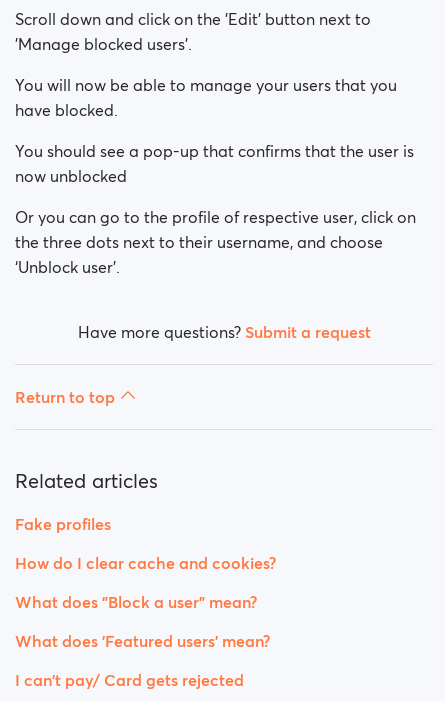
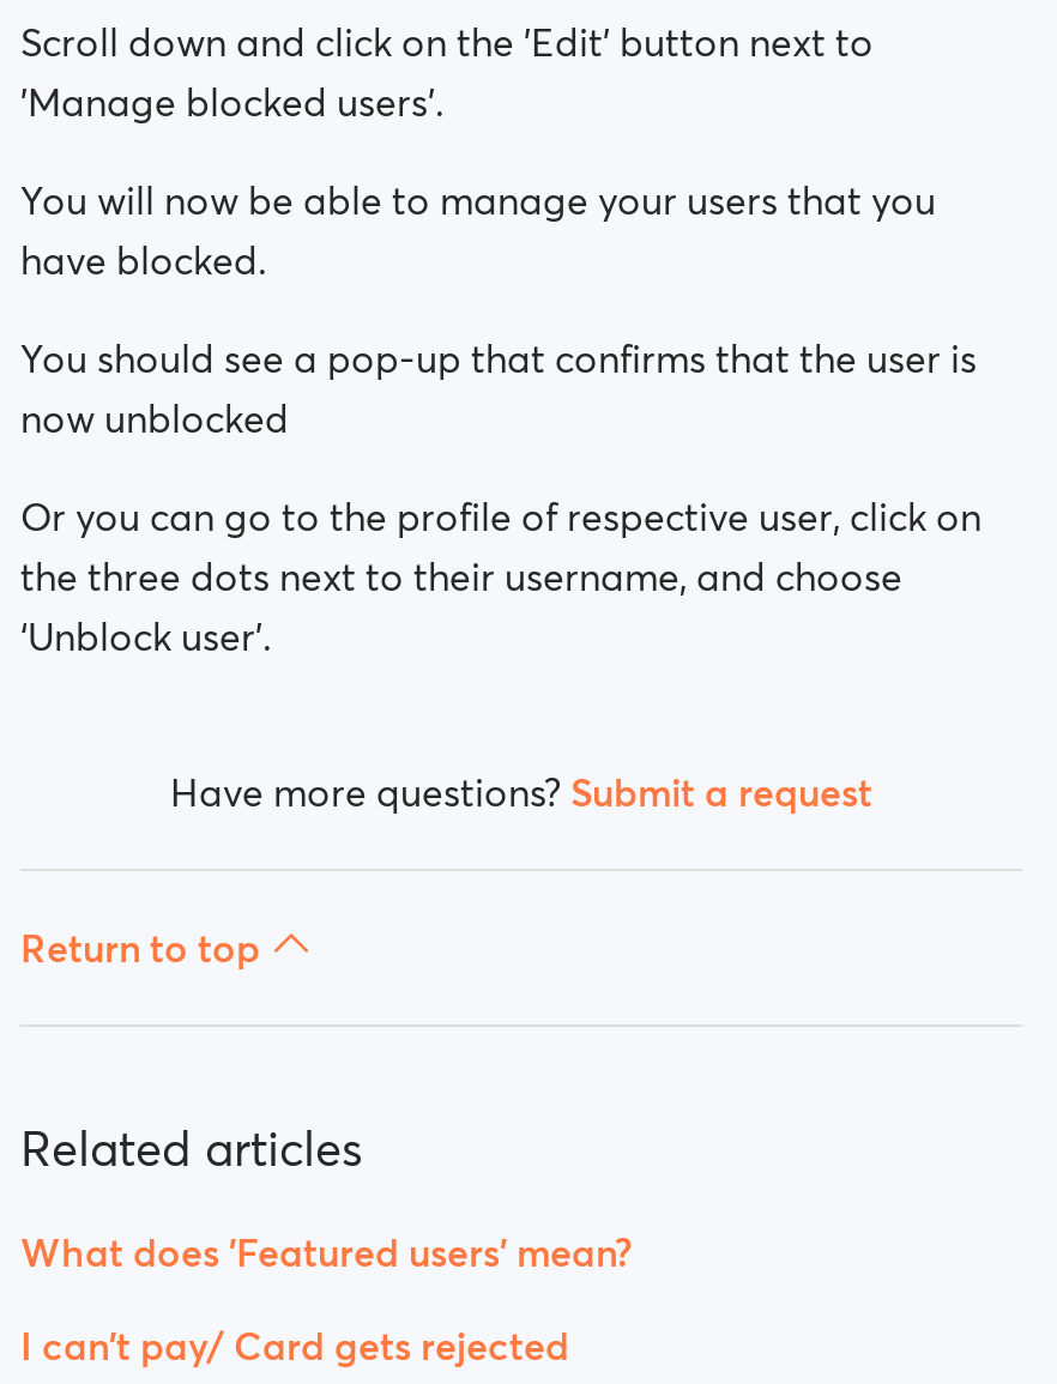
[15,514,276,612] Fake profiles | How do I clear cache and cookies? | What does "Block a user" mean? -> none

